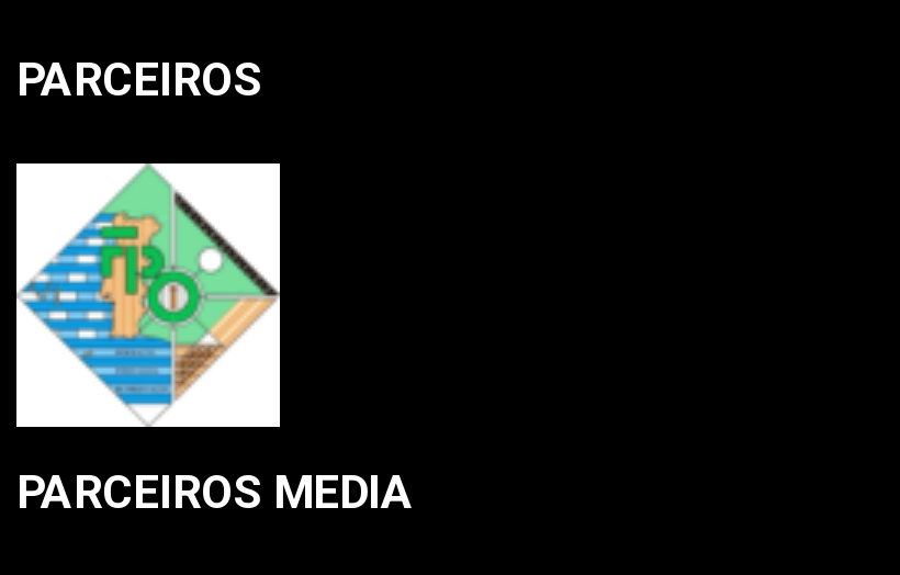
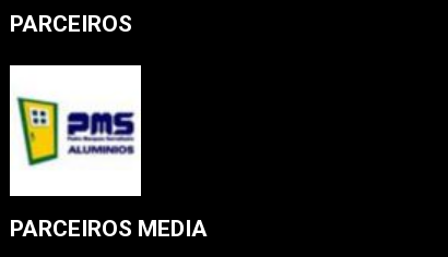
[16,160,280,430] [image] -> [12,64,140,185] [image]

